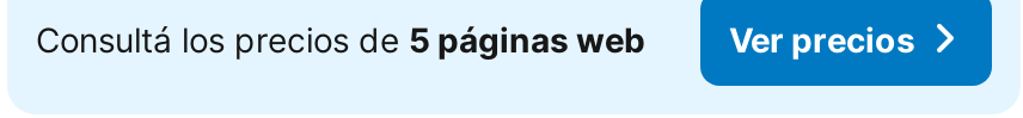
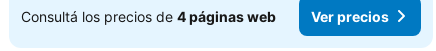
[36,18,645,58] Consultá los precios de 5 páginas web -> [21,7,276,24] Consultá los precios de 4 páginas web

